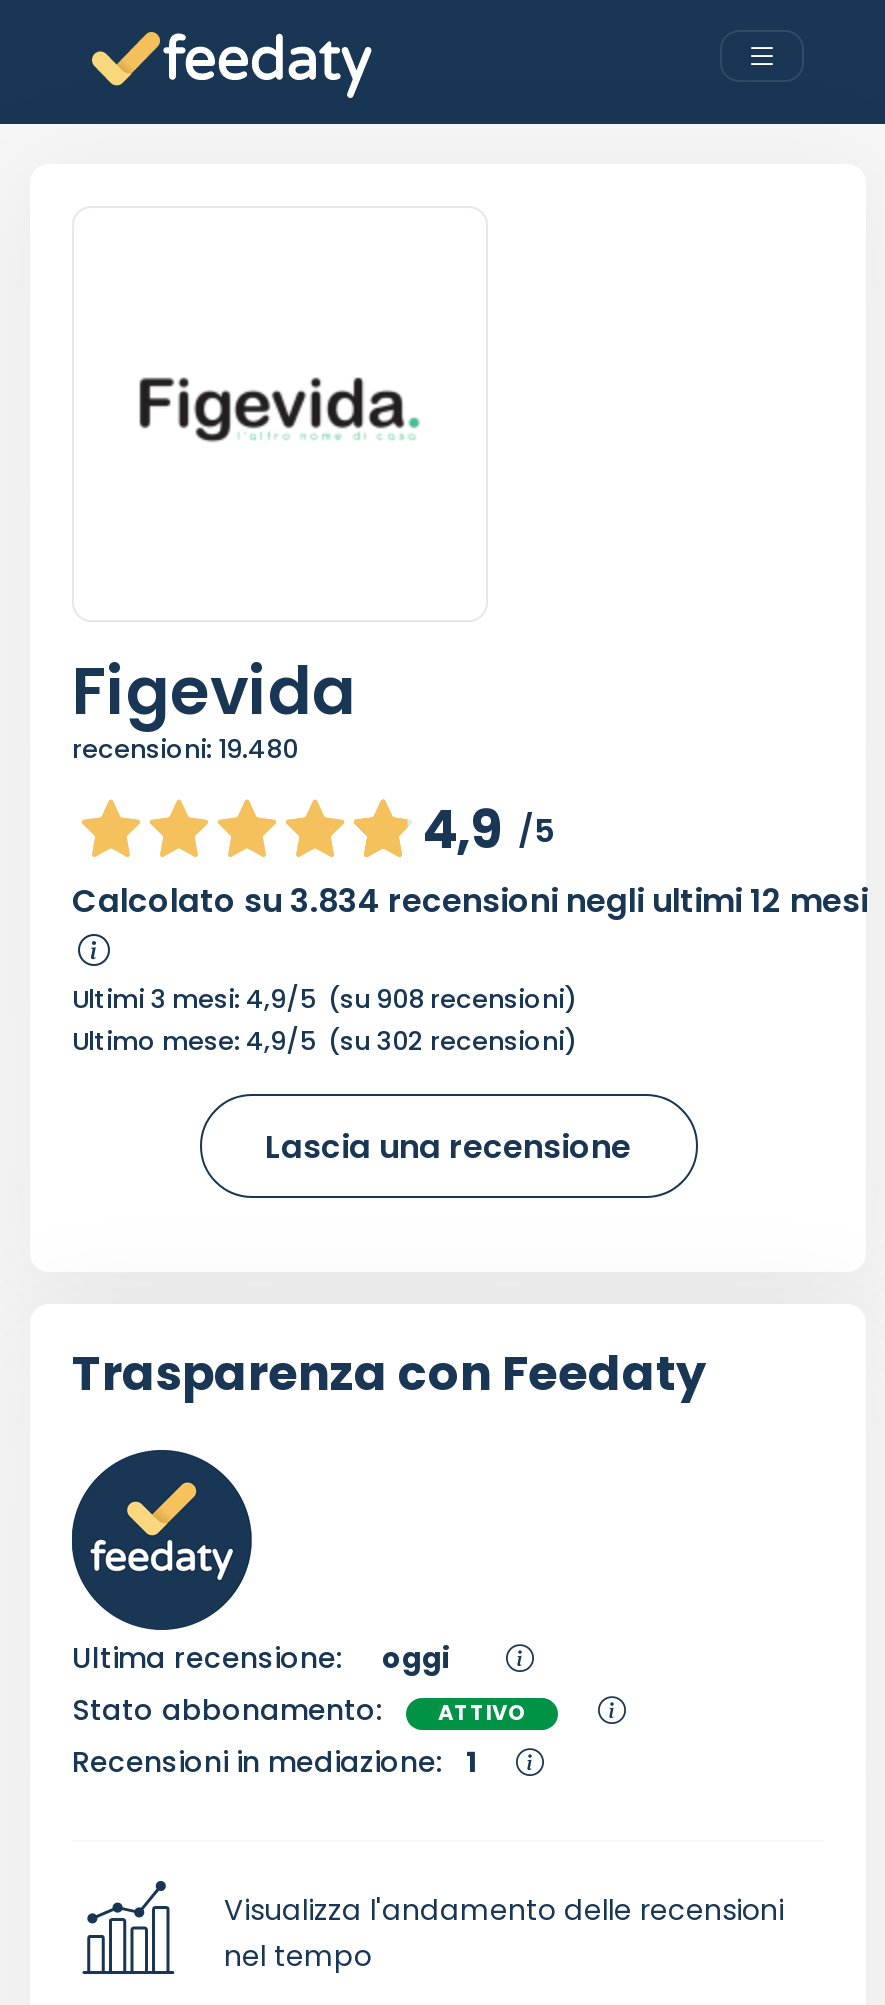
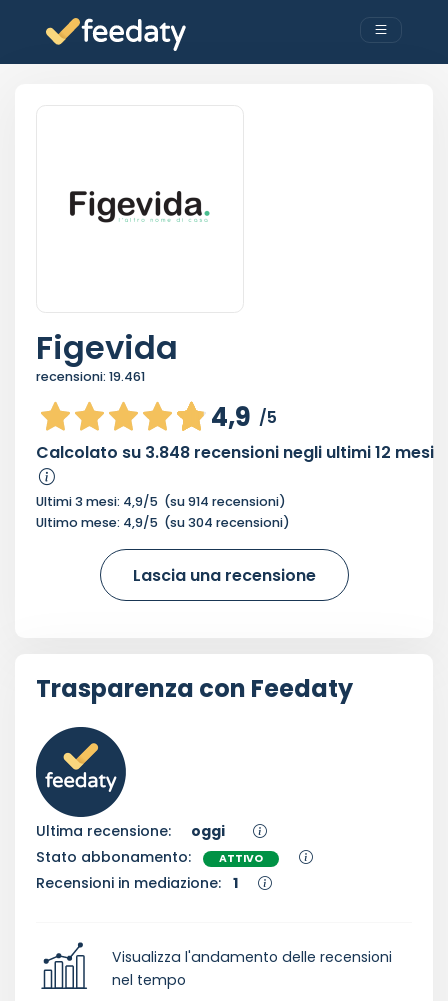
[72,733,298,767] recensioni: 19.480 -> [36,368,145,385] recensioni: 19.461
[72,879,868,925] Calcolato su 3.834 recensioni negli ultimi 12 mesi -> [36,441,434,464] Calcolato su 3.848 recensioni negli ultimi 12 mesi
[72,983,578,1017] Ultimi 3 mesi: 4,9/5 (su 908 recensioni) -> [36,493,286,510] Ultimi 3 mesi: 4,9/5 (su 914 recensioni)
[72,1025,578,1059] Ultimo mese: 4,9/5 (su 302 recensioni) -> [36,514,290,531] Ultimo mese: 4,9/5 (su 304 recensioni)

